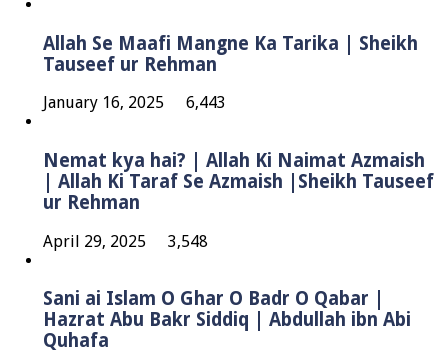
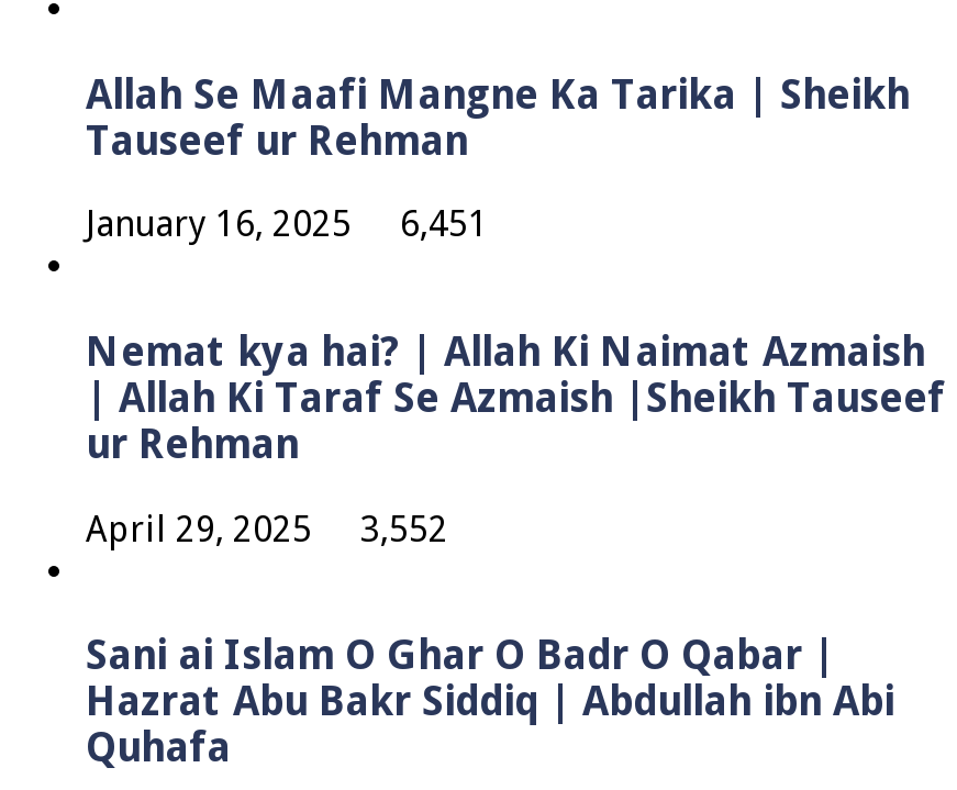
[43,93,226,112] January 16, 2025 6,443 -> [86,204,488,246] January 16, 2025 6,451
[43,232,208,251] April 29, 2025 3,548 -> [86,508,448,550] April 29, 2025 3,552

